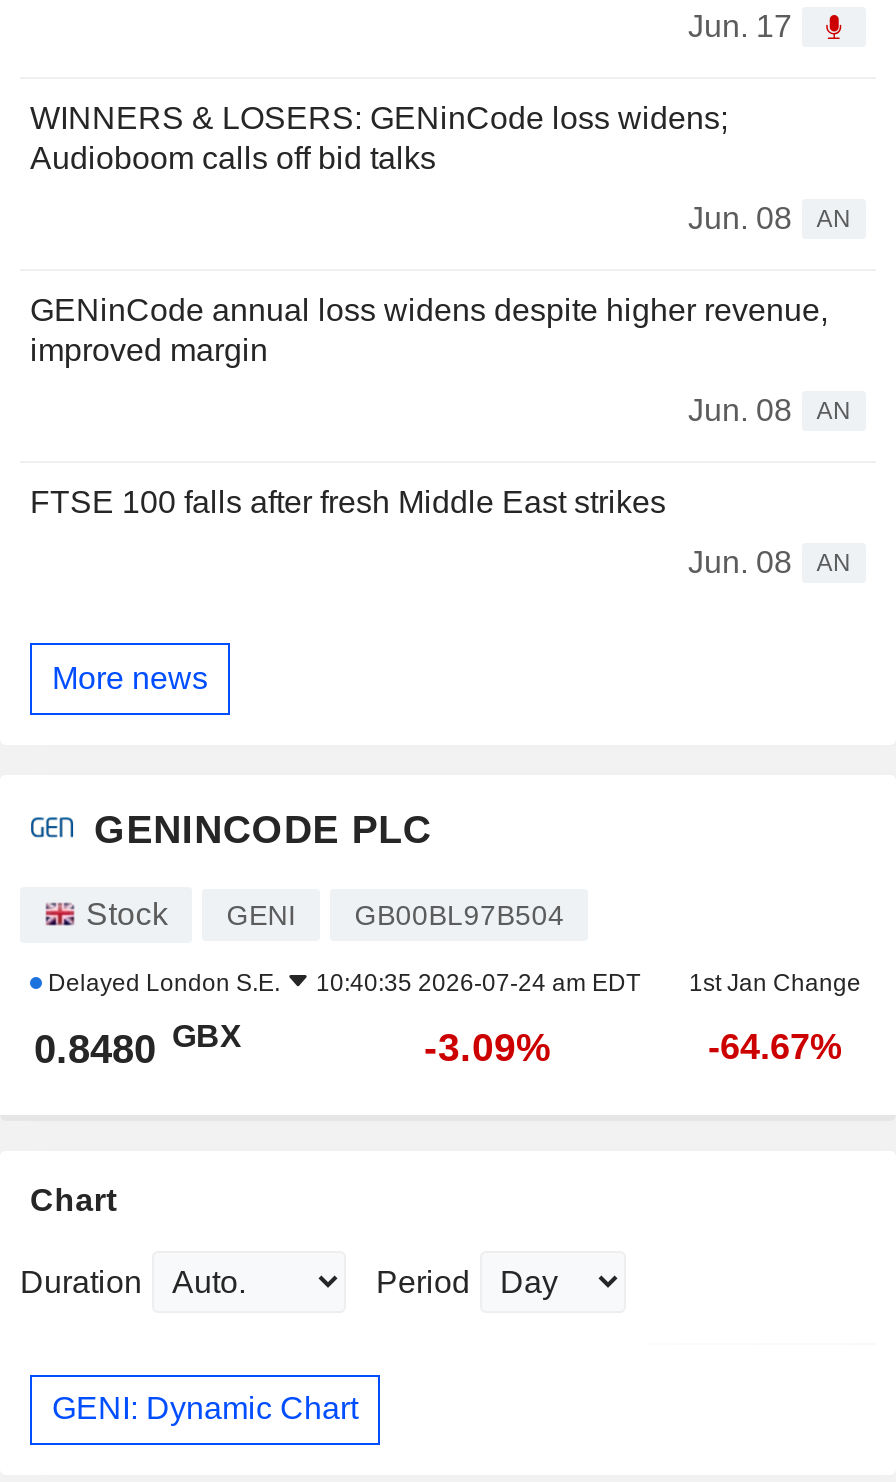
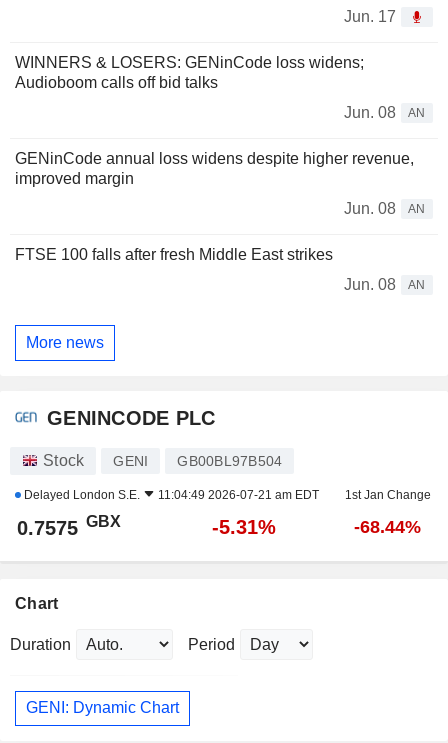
[42,968,861,996] Delayed London S.E. 10:40:35 2026-07-24 am EDT 1st Jan Change -> [21,488,430,502] Delayed London S.E. 11:04:49 2026-07-21 am EDT 1st Jan Change
[34,1019,242,1070] 0.8480 GBX -> [17,513,121,539] 0.7575 GBX
[424,1024,552,1068] -3.09% -> [212,516,276,538] -5.31%
[708,1026,842,1066] -64.67% -> [354,517,421,537] -68.44%

